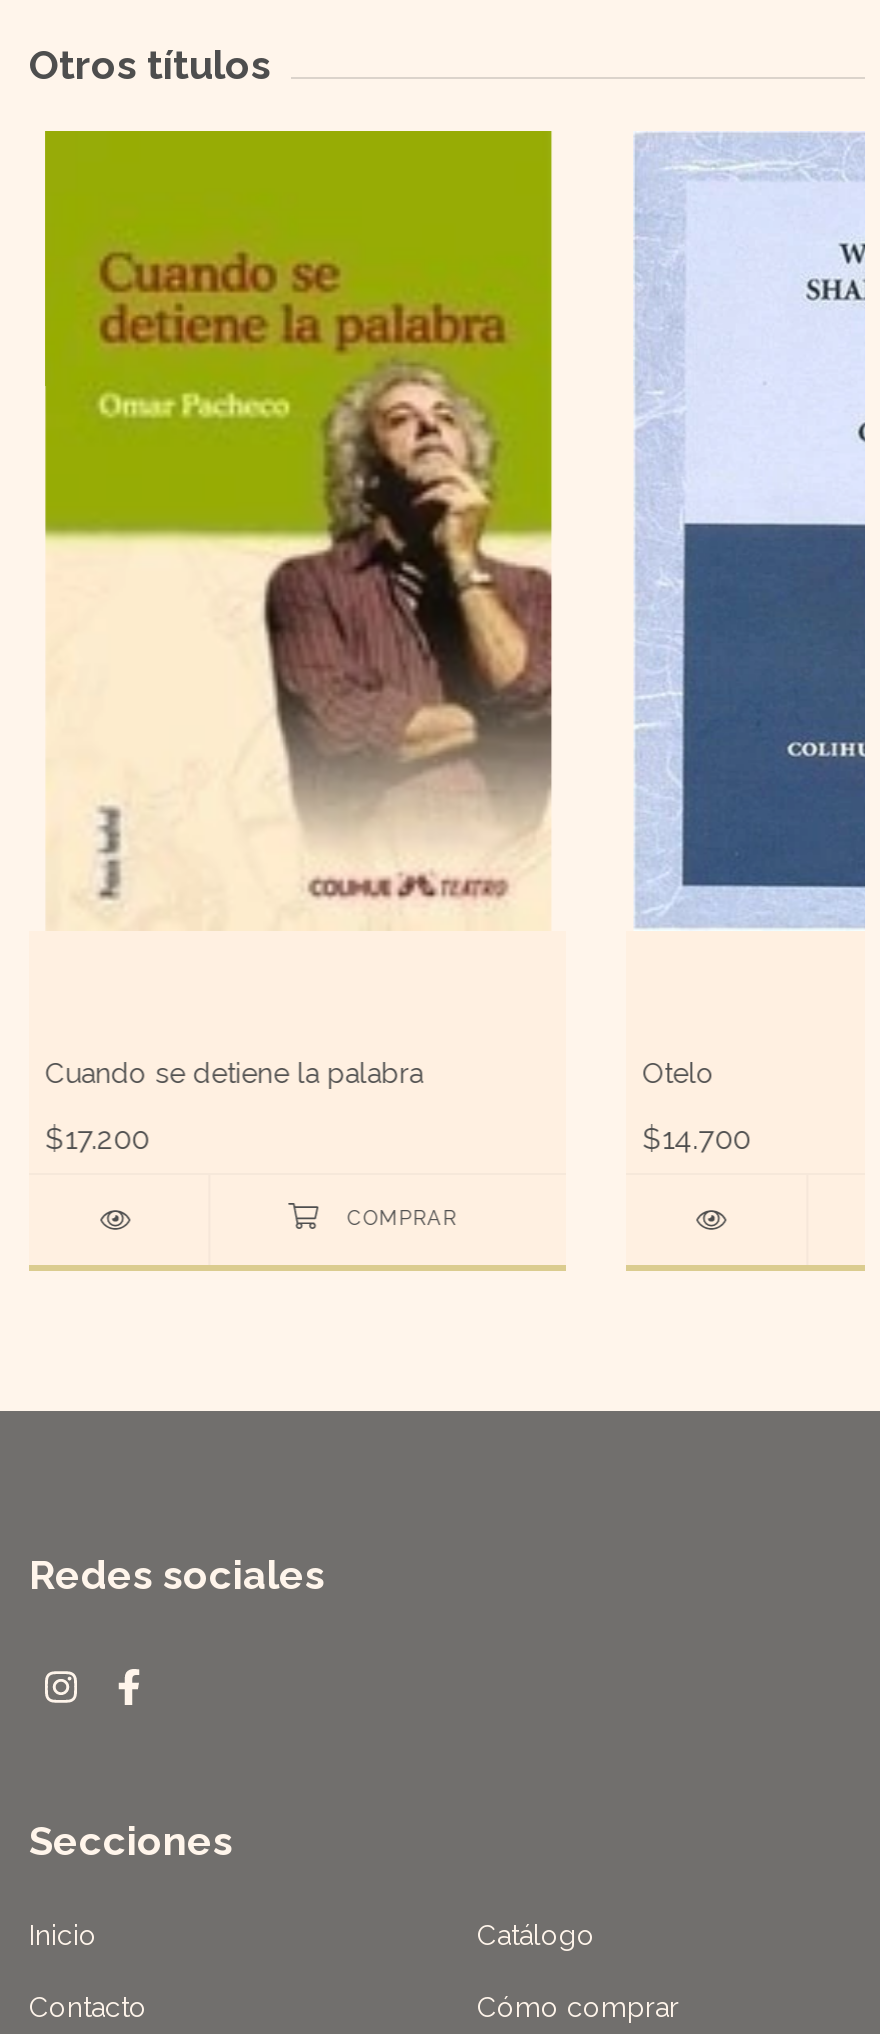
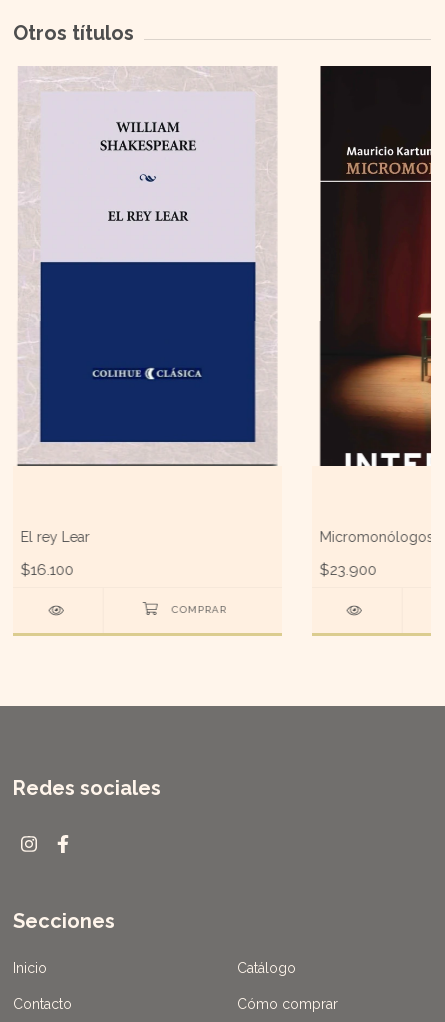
[39,129,555,931] [image] -> [17,66,278,467] [image]
[633,131,867,931] [image] -> [316,65,432,467] [image]
[45,1057,423,1089] Cuando se detiene la palabra -> [21,529,90,545] El rey Lear
[642,1057,714,1089] Otelo -> [320,529,434,545] Micromonólogos
[45,1121,149,1157] $17.200 -> [21,561,74,579] $16.100
[642,1121,750,1157] $14.700 -> [320,561,377,579] $23.900

